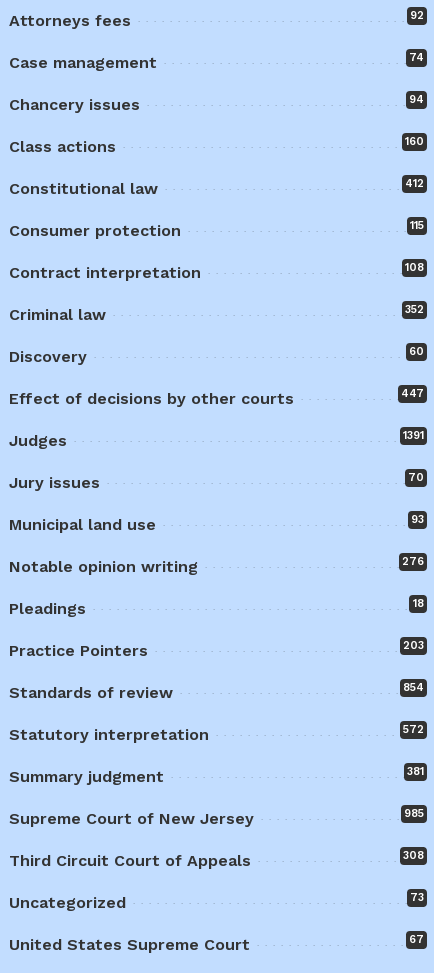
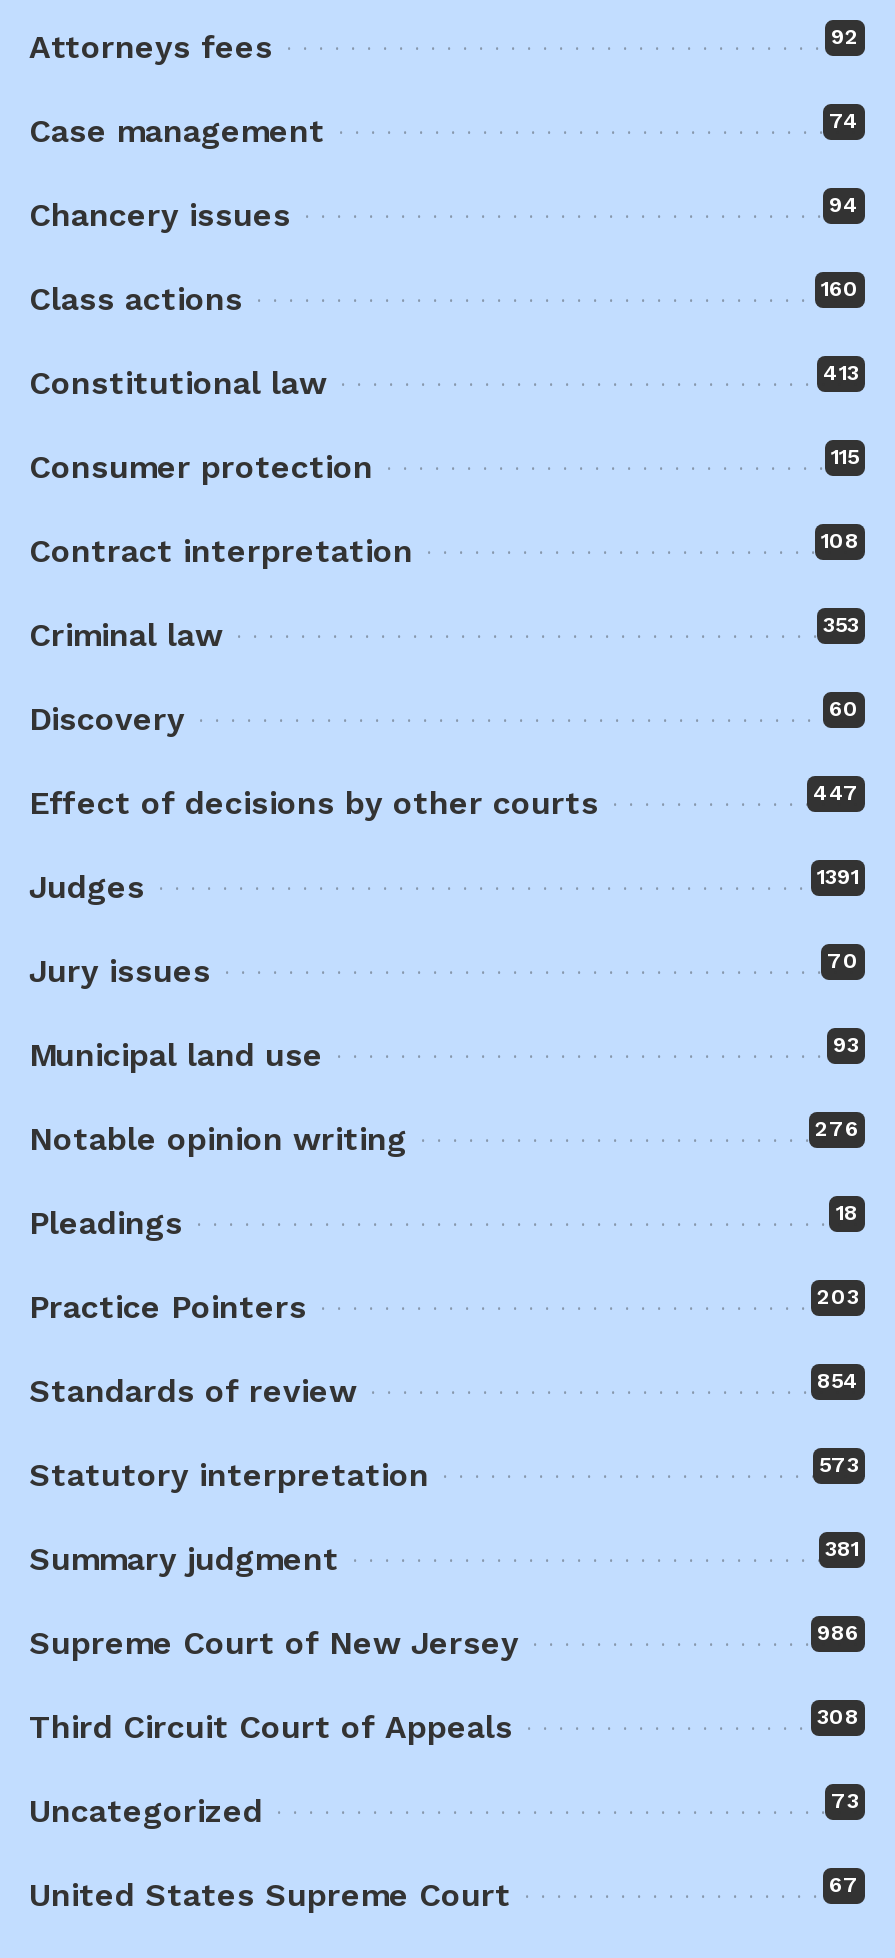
[405,177,424,190] 412 -> [823,360,859,386] 413
[405,303,424,316] 352 -> [823,612,859,638] 353
[403,723,424,736] 572 -> [819,1452,859,1478] 573
[404,807,424,820] 985 -> [817,1620,859,1646] 986

